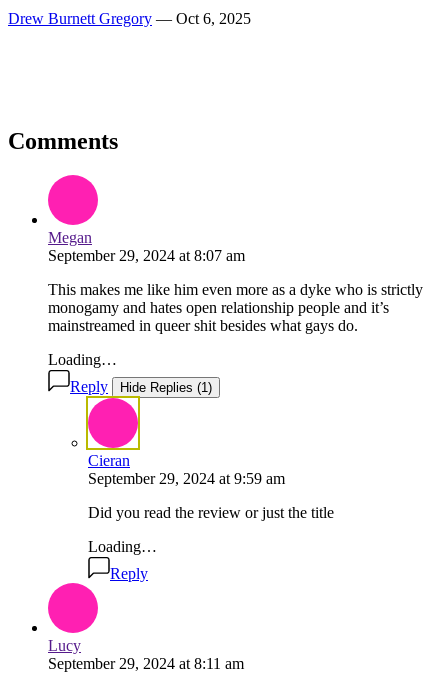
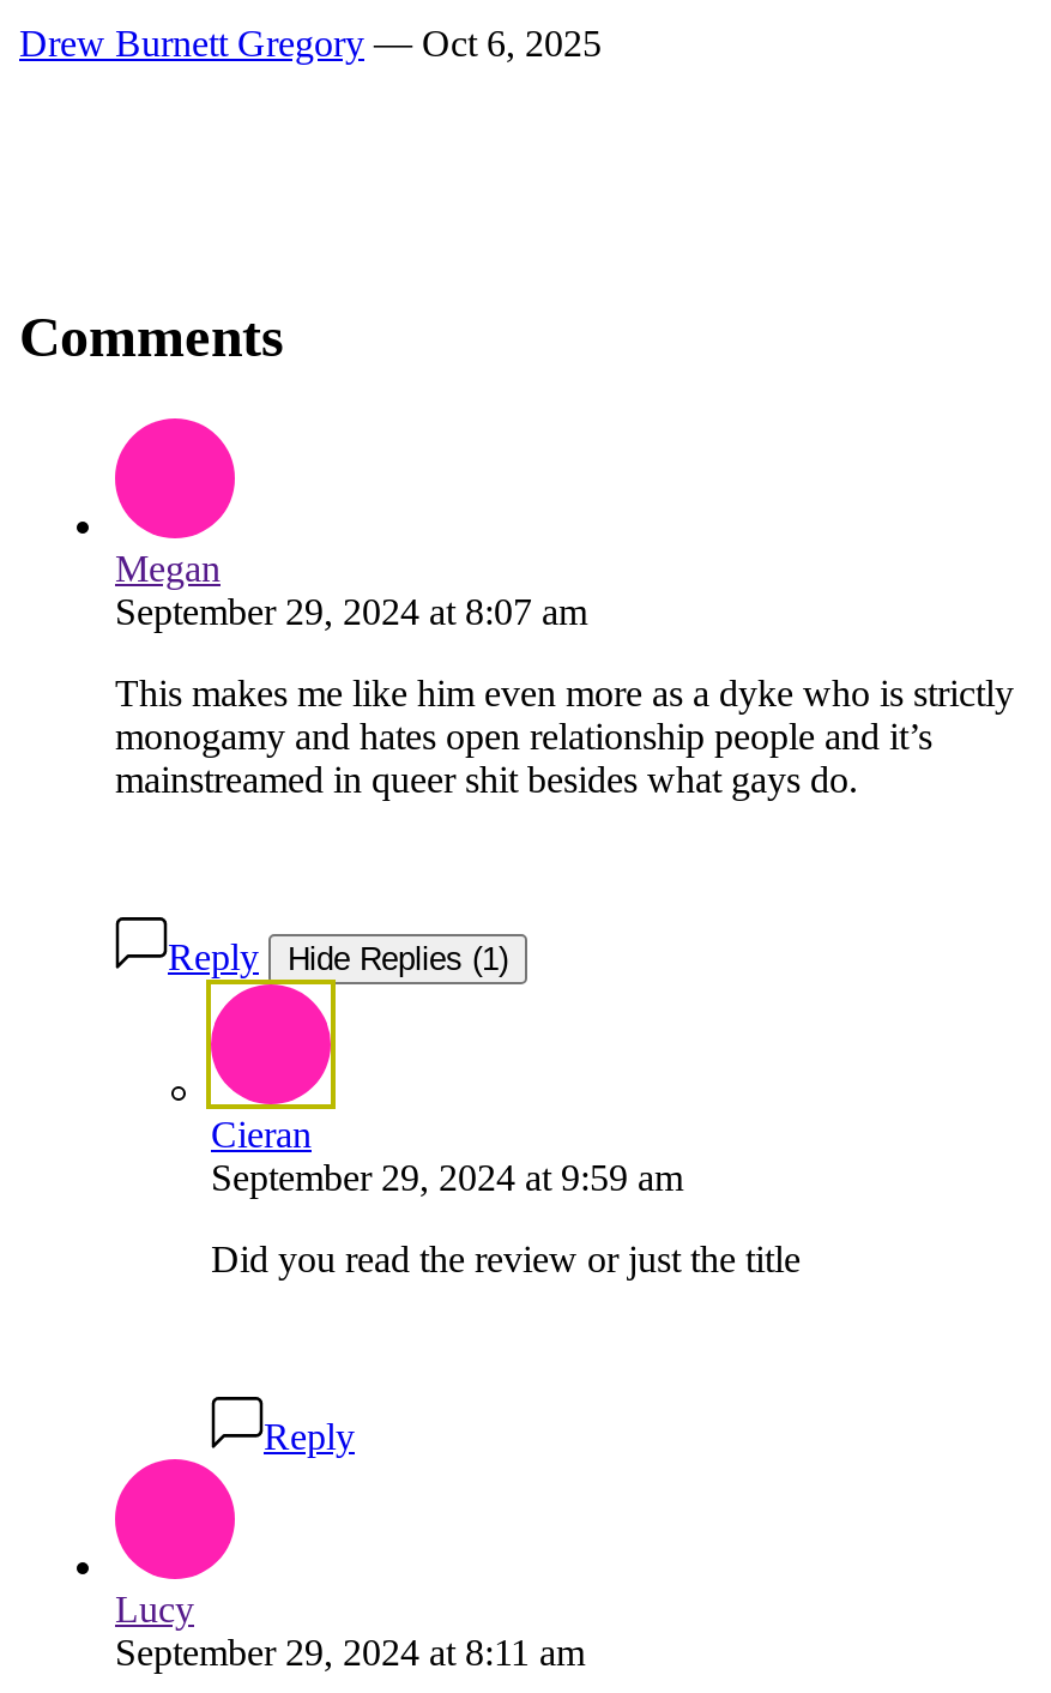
[48,351,117,368] Loading… -> none
[88,538,157,555] Loading… -> none

